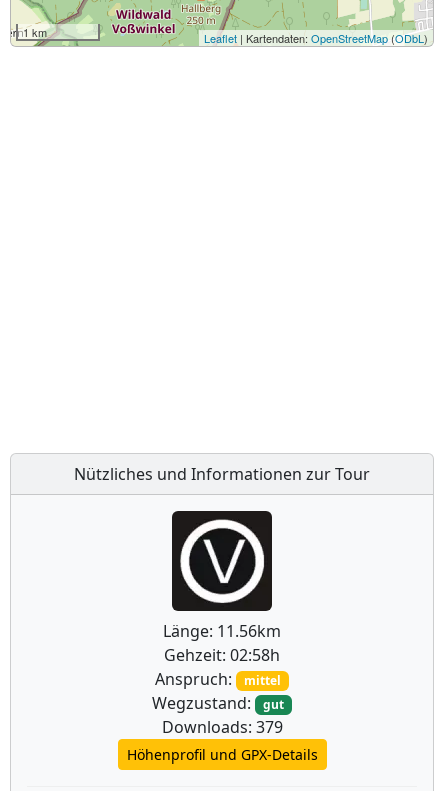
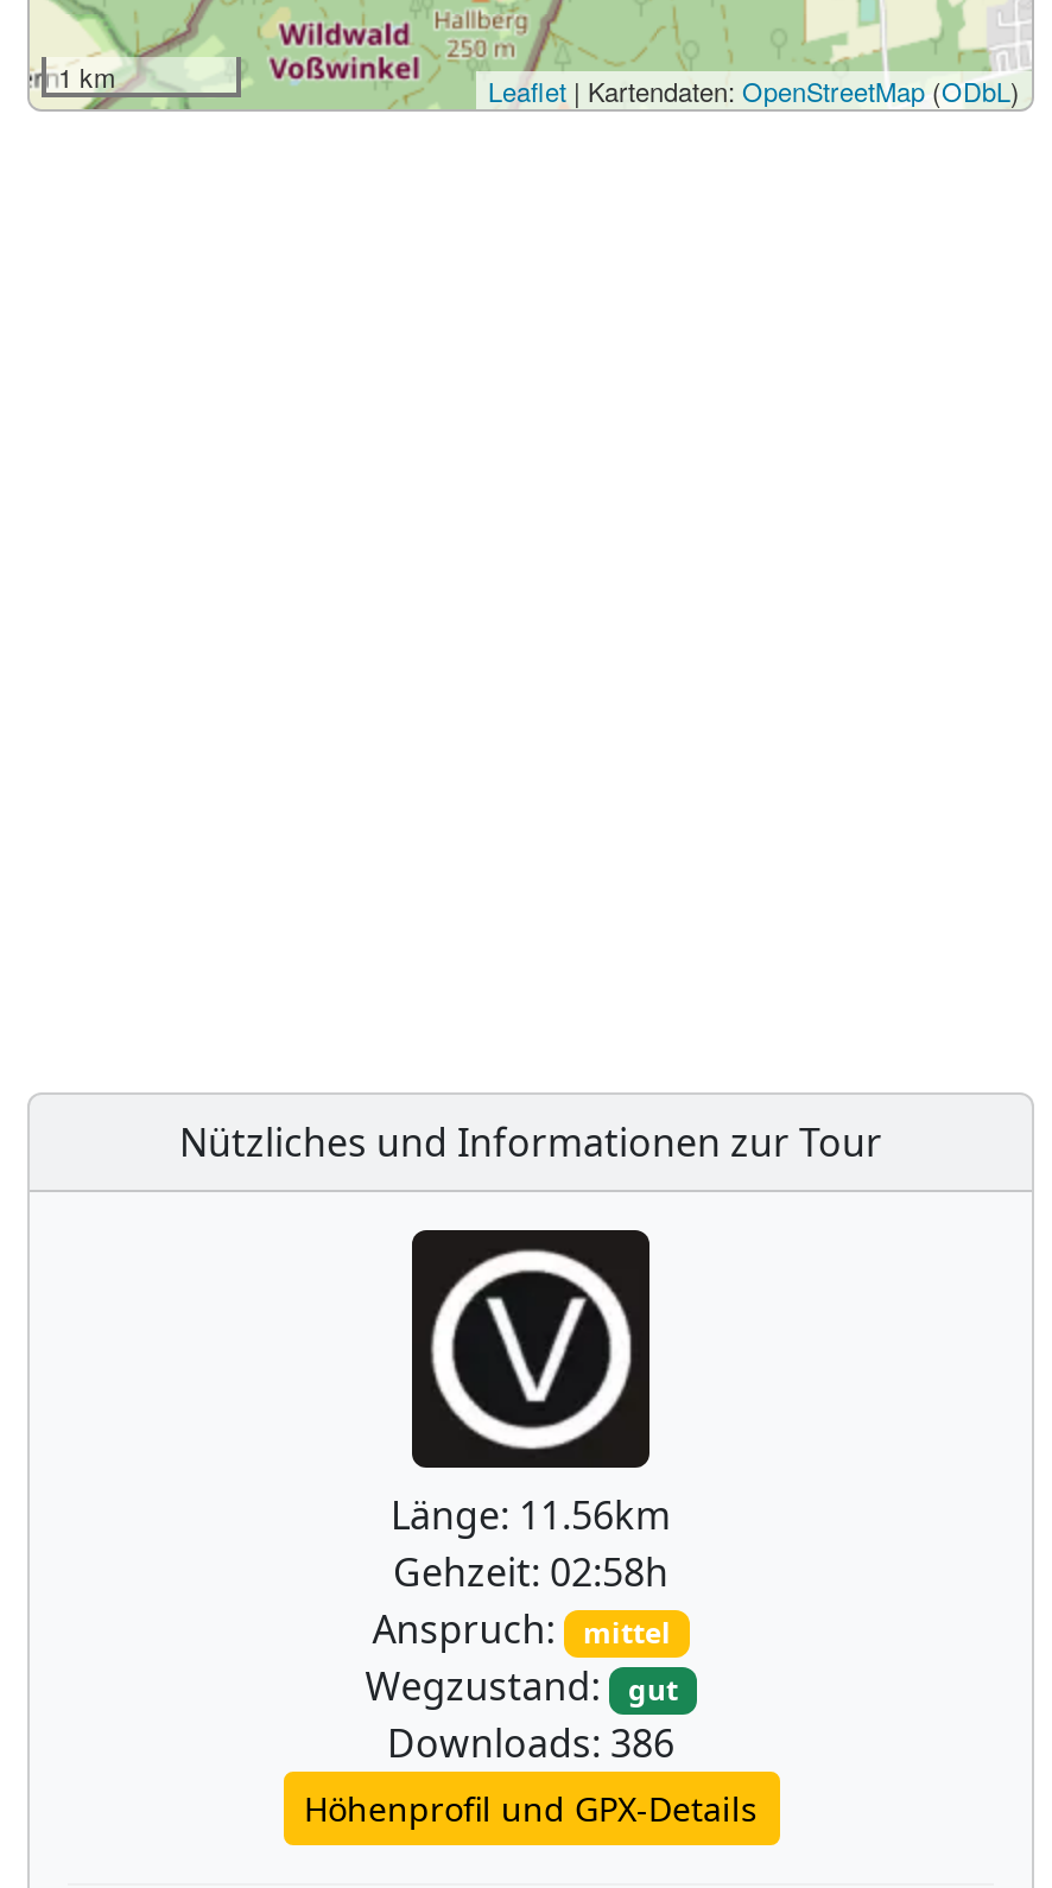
[161,716,282,738] Downloads: 379 -> [387,1718,674,1770] Downloads: 386

